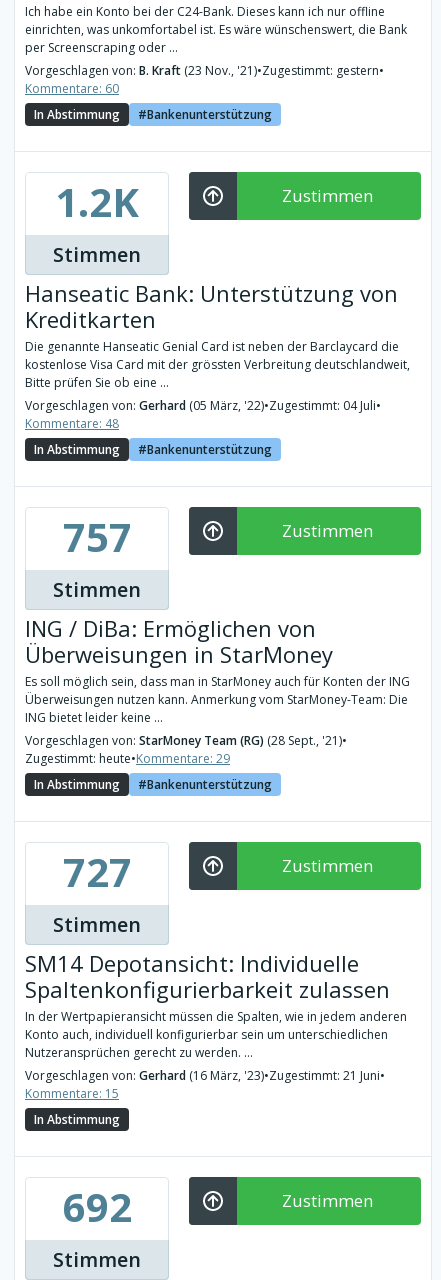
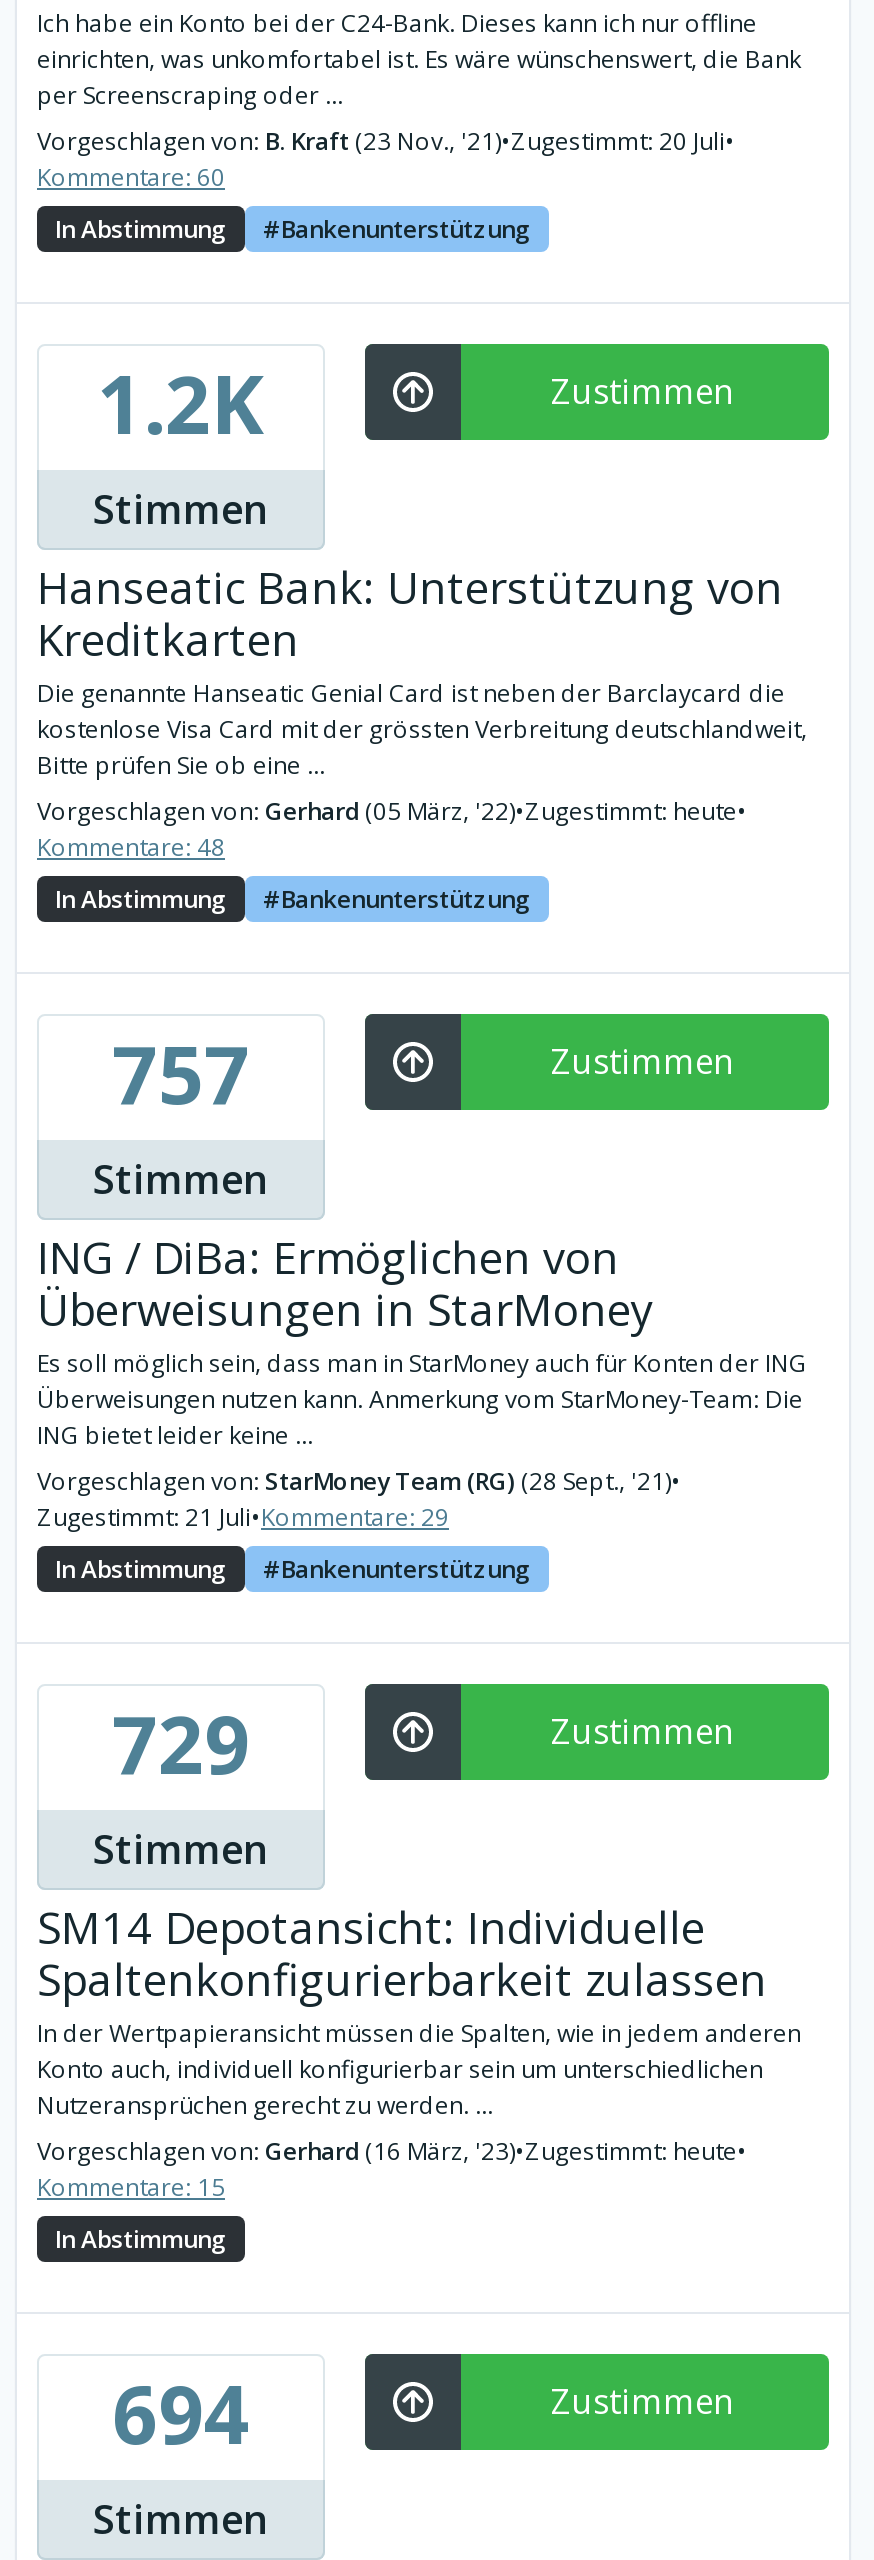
[25,62,384,79] Vorgeschlagen von: B. Kraft (23 Nov., '21) •Zugestimmt: gestern• -> [37,124,735,158] Vorgeschlagen von: B. Kraft (23 Nov., '21) •Zugestimmt: 20 Juli•
[25,397,381,414] Vorgeschlagen von: Gerhard (05 März, '22)•Zugestimmt: 04 Juli• -> [37,794,747,828] Vorgeschlagen von: Gerhard (05 März, '22)•Zugestimmt: heute•
[25,750,230,767] Zugestimmt: heute•Kommentare: 29 -> [37,1500,449,1534] Zugestimmt: 21 Juli•Kommentare: 29
[62,844,131,899] 727 -> [112,1688,250,1798] 729
[25,1067,385,1084] Vorgeschlagen von: Gerhard (16 März, '23)•Zugestimmt: 21 Juni• -> [37,2134,747,2168] Vorgeschlagen von: Gerhard (16 März, '23)•Zugestimmt: heute•
[62,1179,131,1234] 692 -> [112,2358,250,2468] 694

